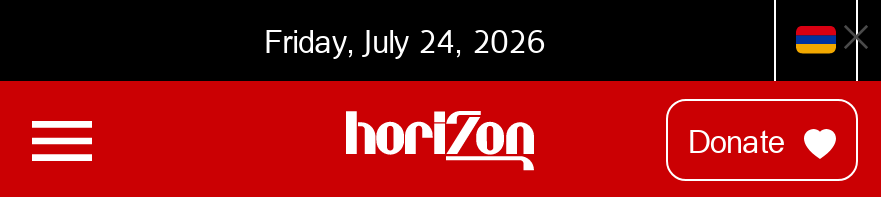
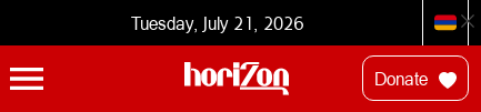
[264,20,544,58] Friday, July 24, 2026 -> [131,12,303,33] Tuesday, July 21, 2026

